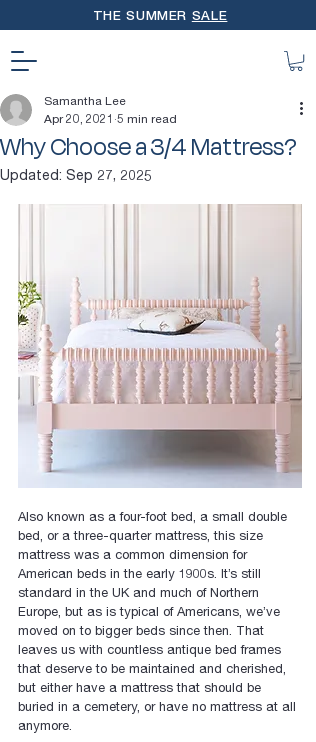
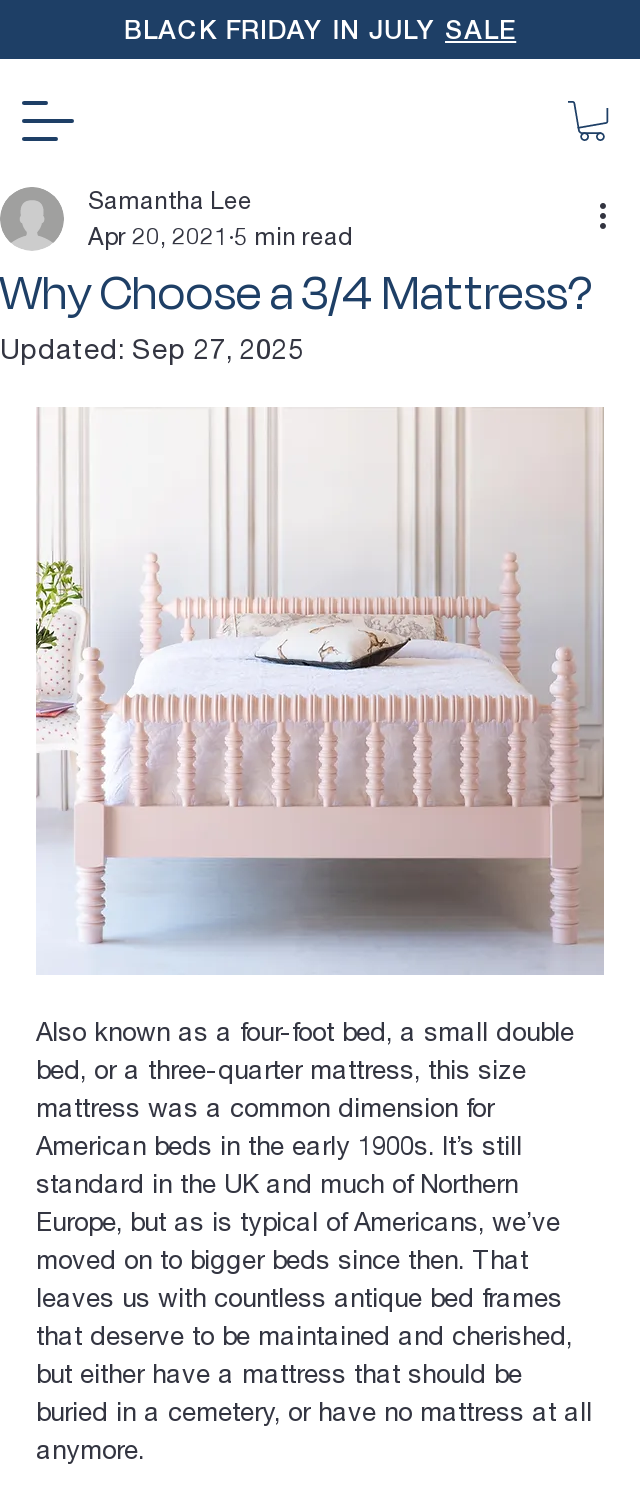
[93,11,227,24] THE SUMMER SALE -> [124,21,516,47] BLACK FRIDAY IN JULY SALE

